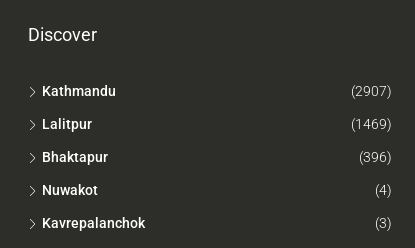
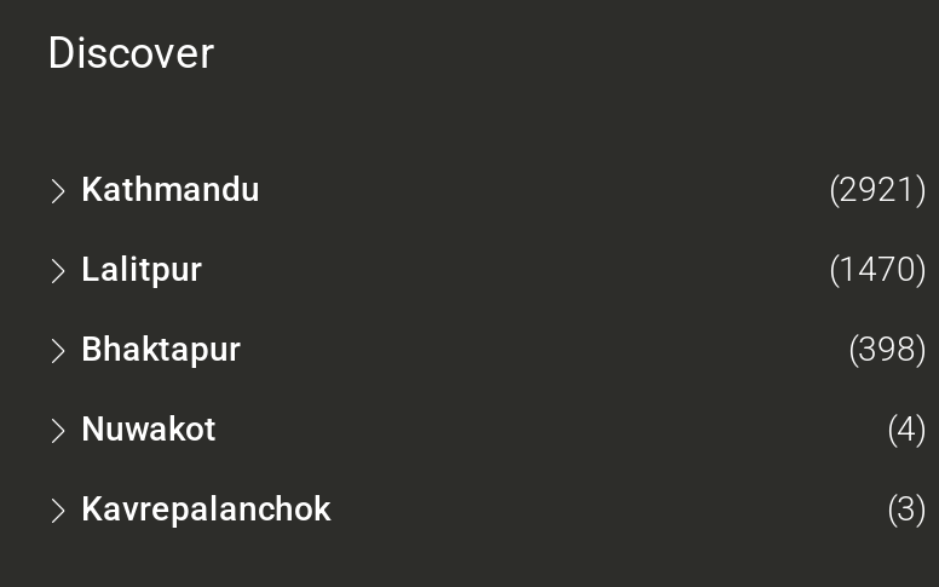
[351,83,392,99] (2907) -> [829,170,928,209] (2921)
[351,116,392,132] (1469) -> [829,250,928,289] (1470)
[359,149,392,165] (396) -> [848,330,928,369] (398)

